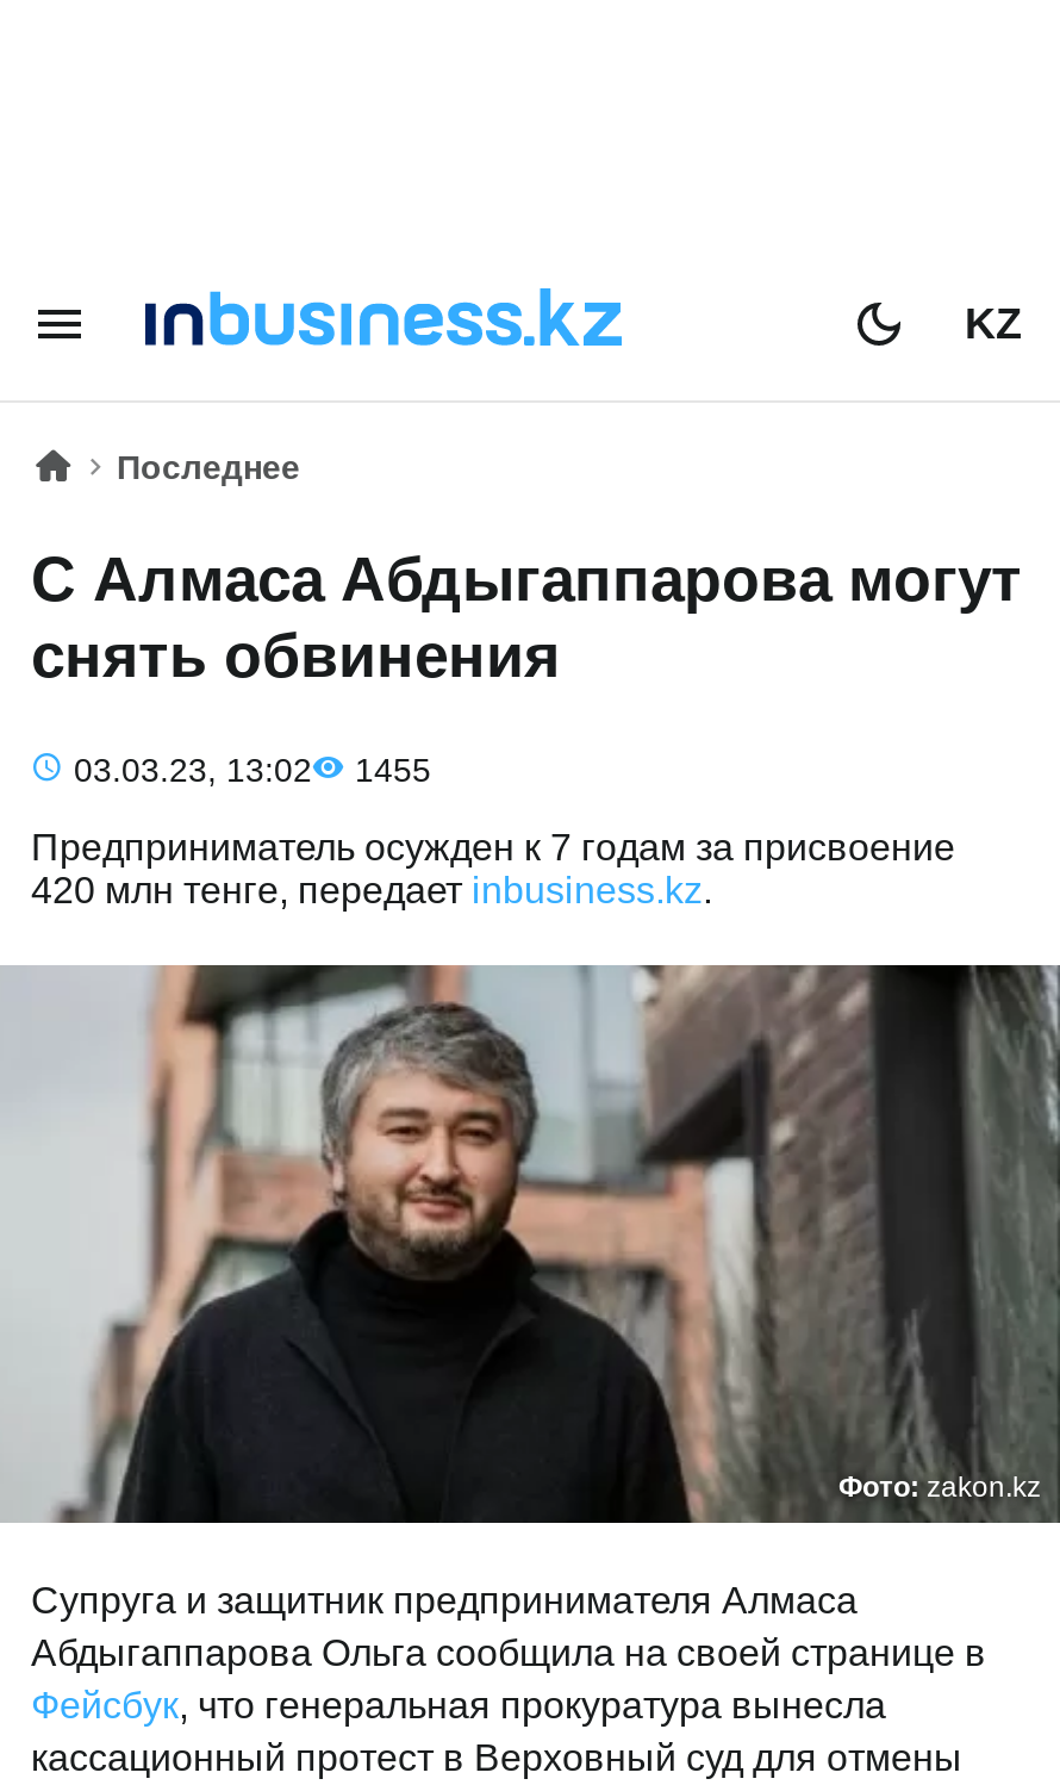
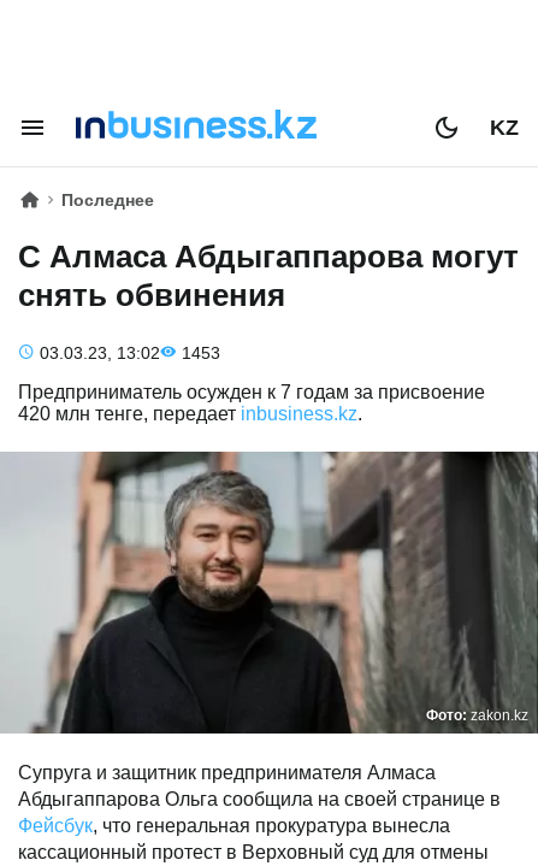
[74,751,431,789] 03.03.23, 13:02 1455 -> [40,343,220,363] 03.03.23, 13:02 1453

